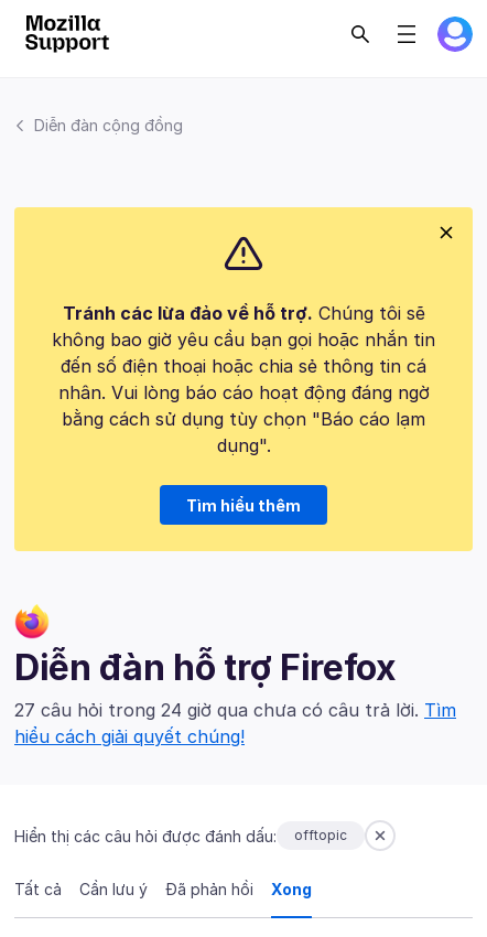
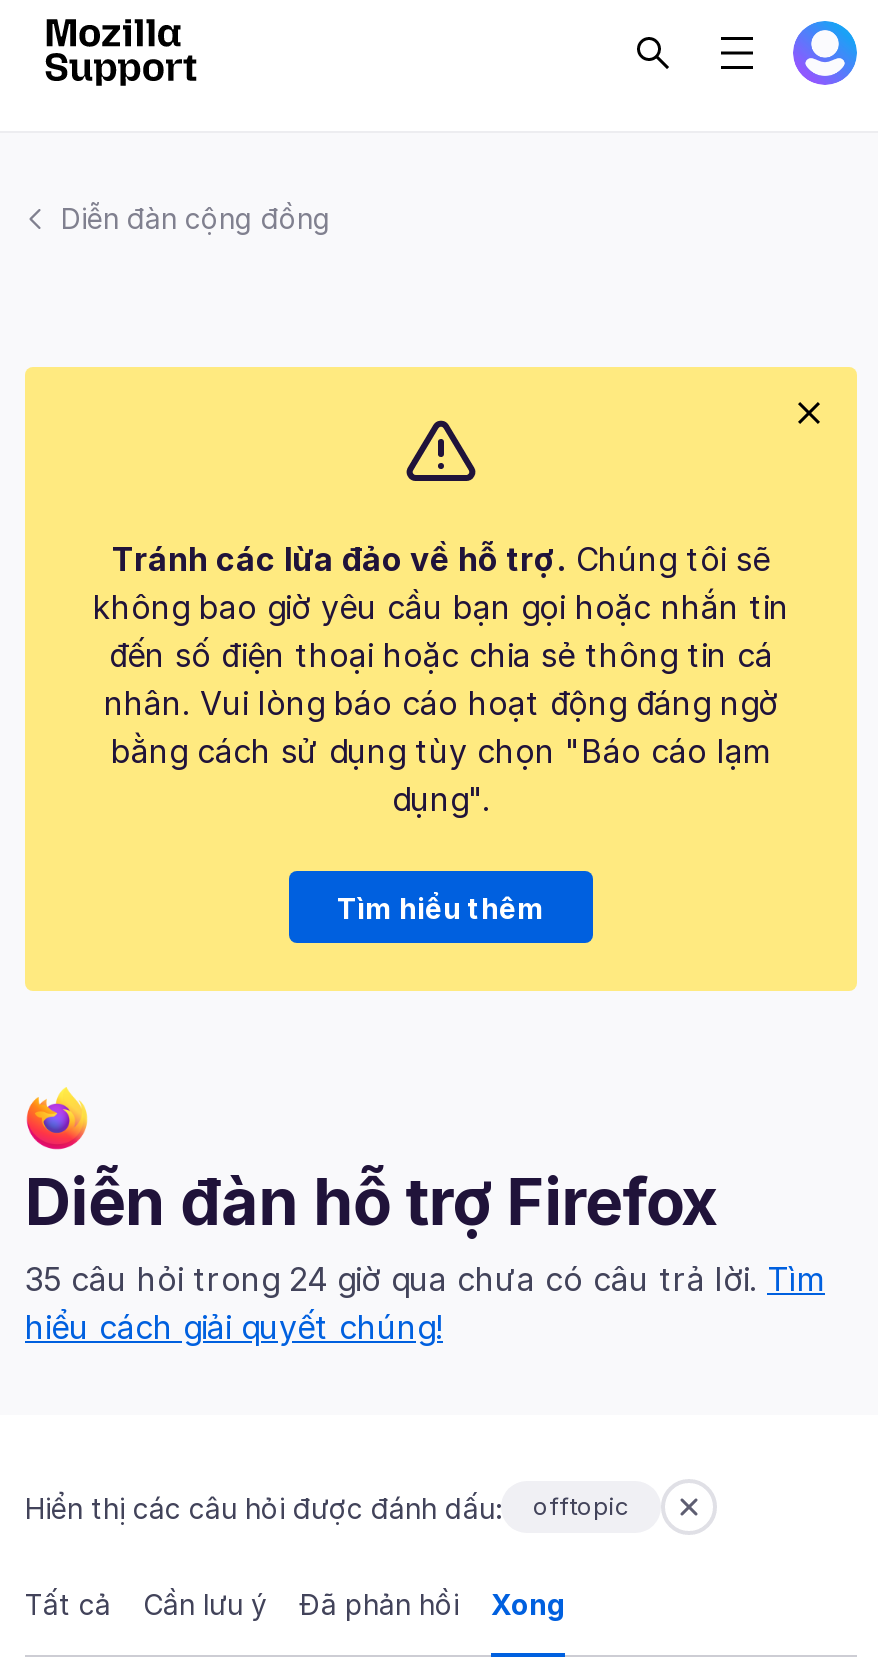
[14,699,456,721] 27 câu hỏi trong 24 giờ qua chưa có câu trả lời. Tìm -> [25,1260,825,1300] 35 câu hỏi trong 24 giờ qua chưa có câu trả lời. Tìm

